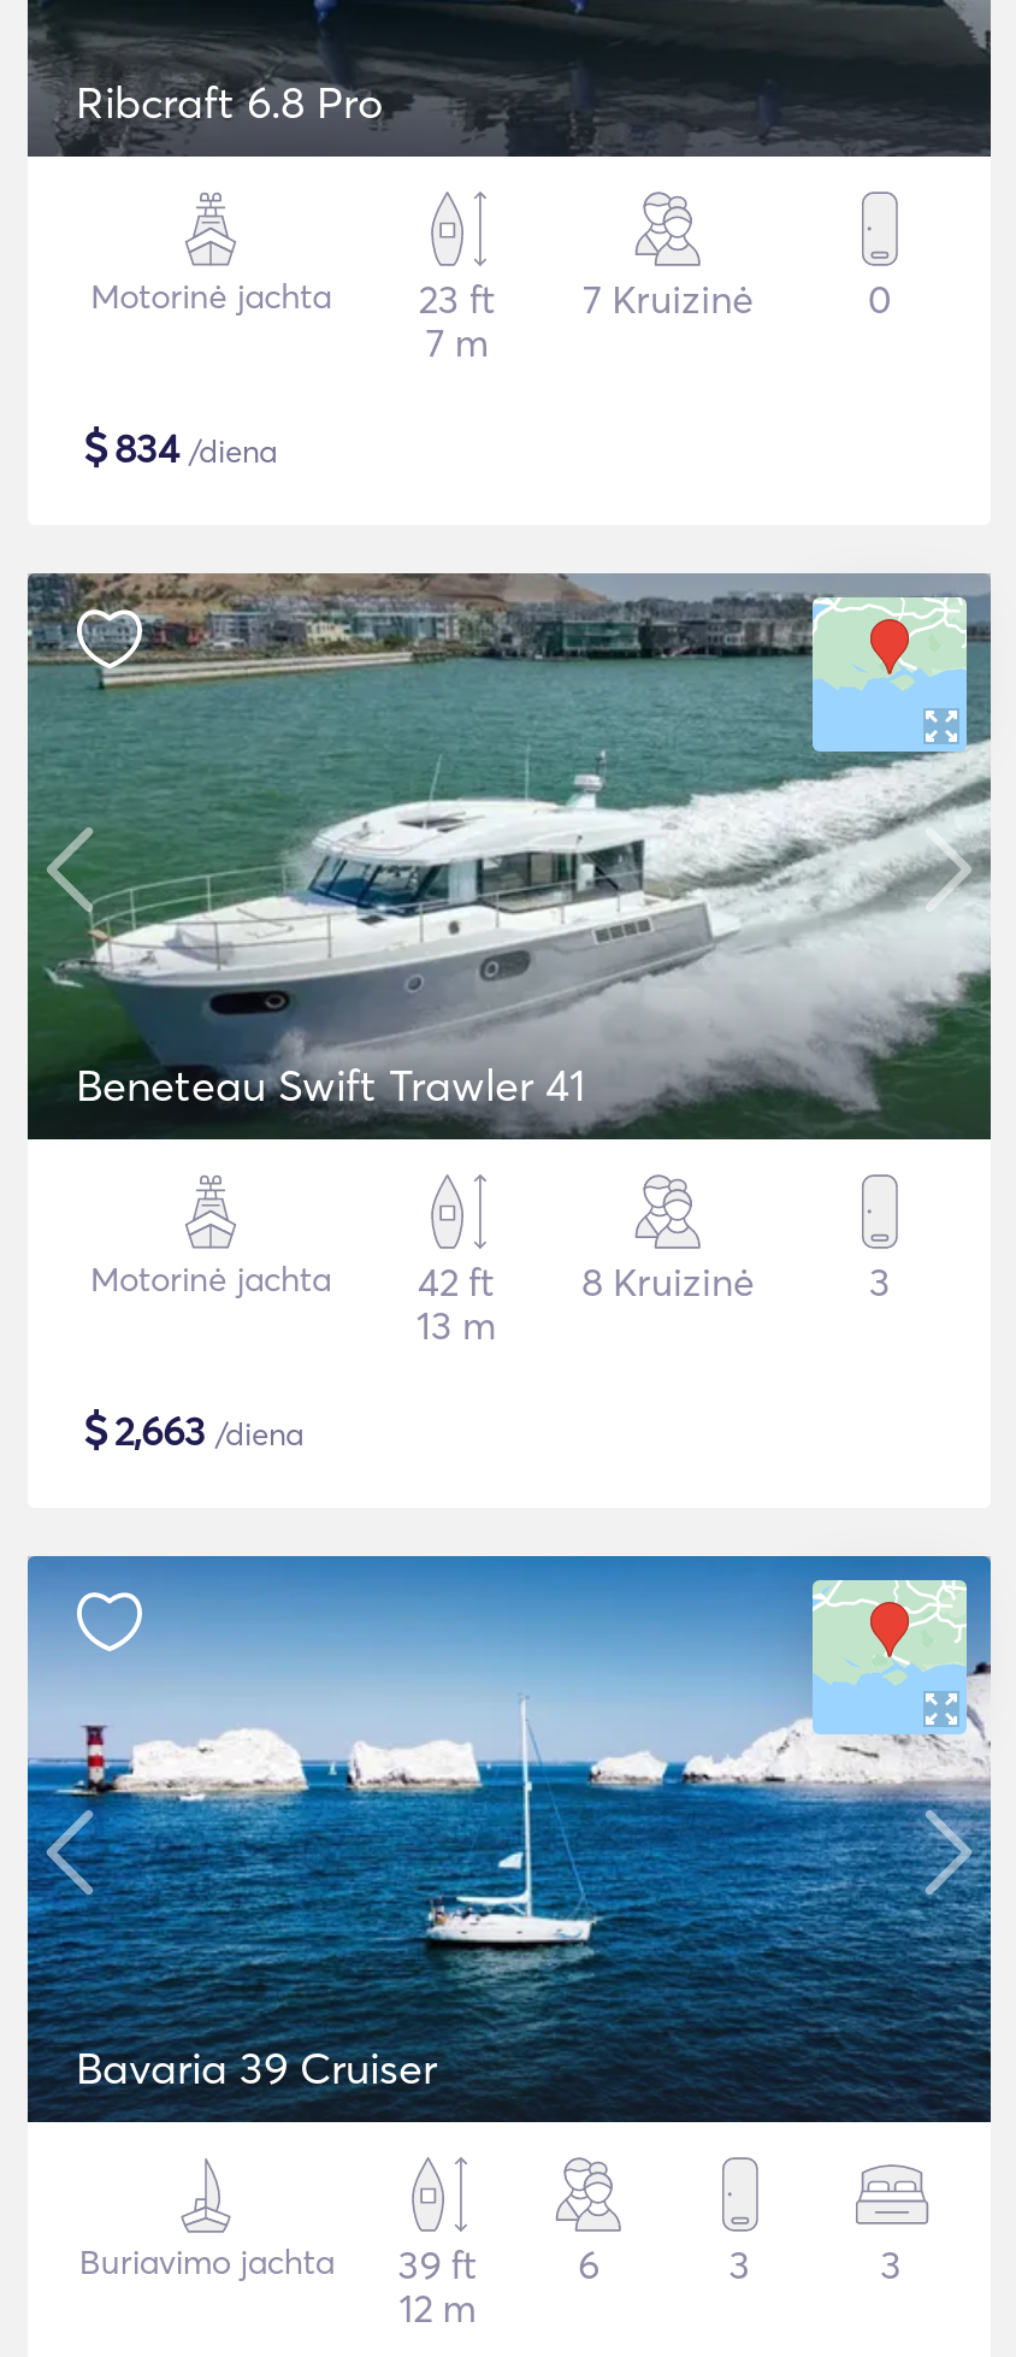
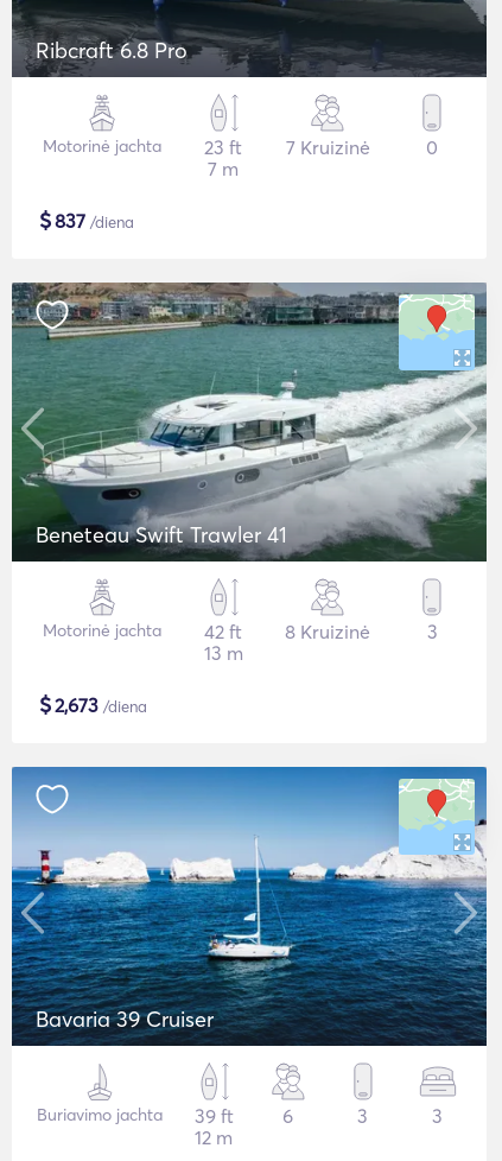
[83,419,278,475] $834 /diena -> [39,207,134,234] $837 /diena
[83,1402,305,1457] $2,663 /diena -> [39,691,147,718] $2,673 /diena

